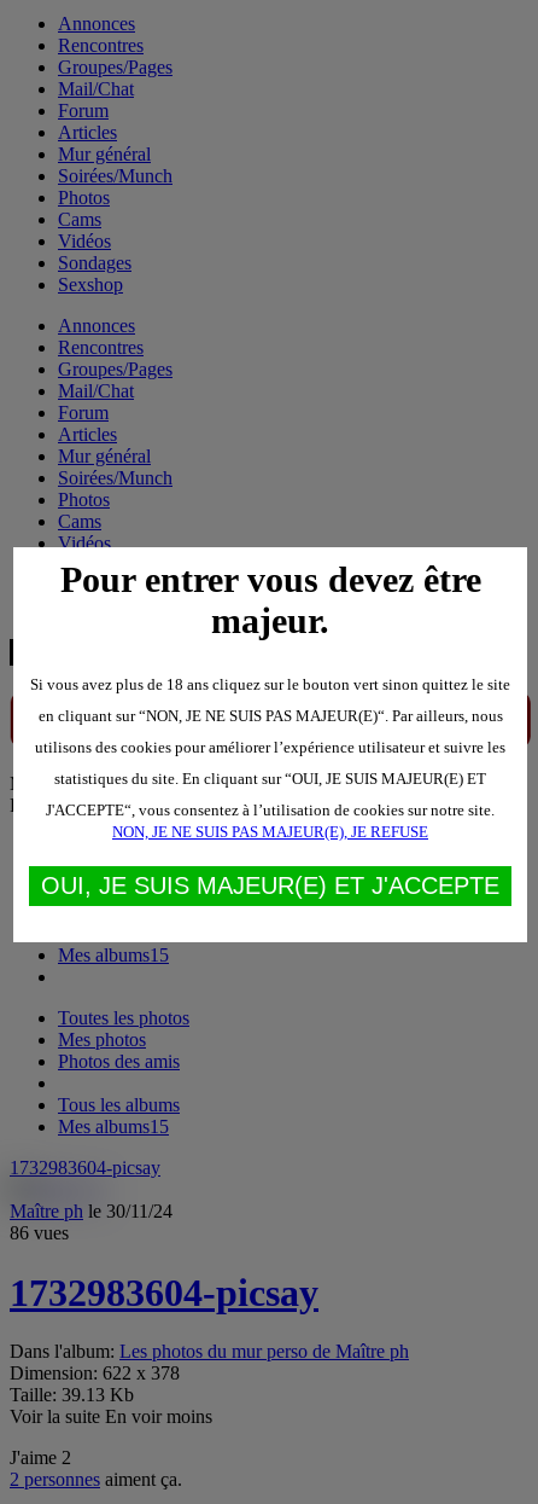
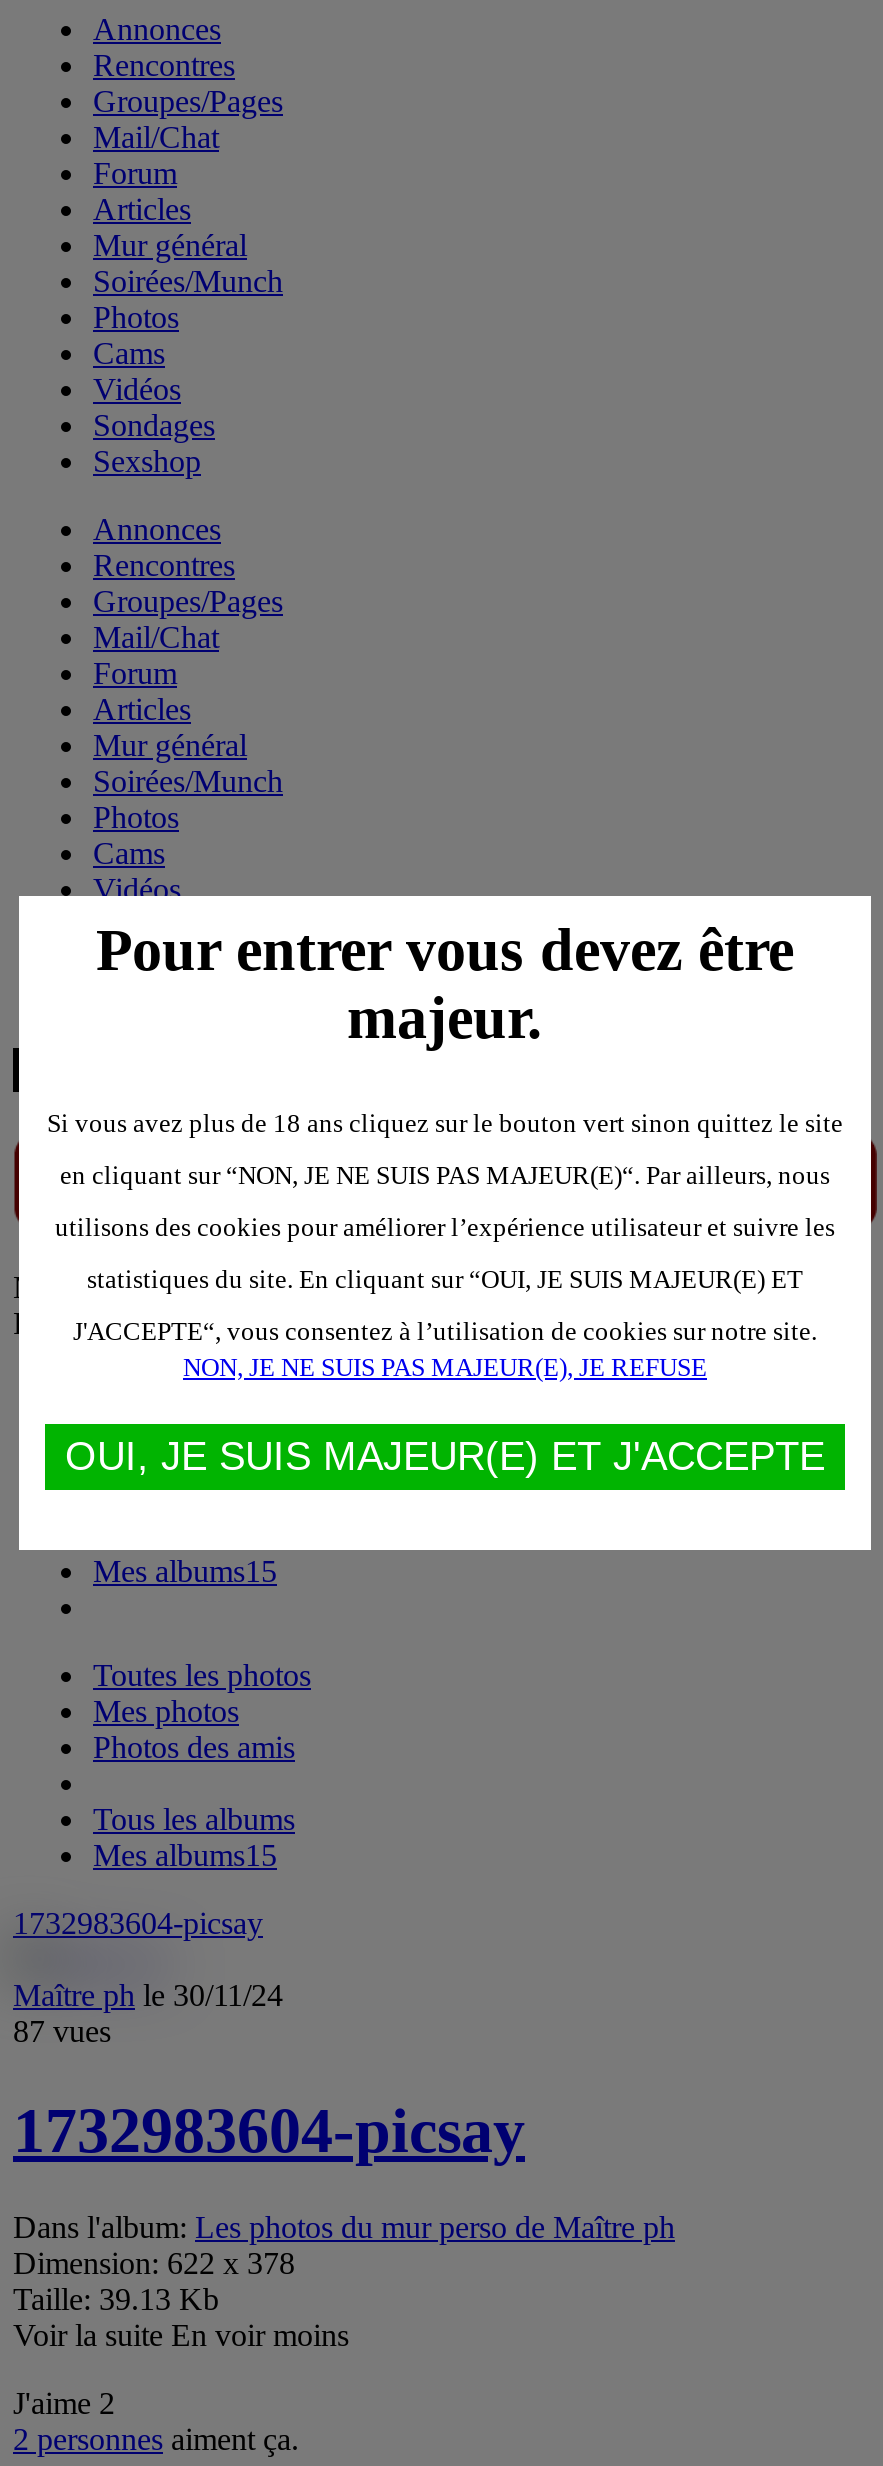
[10,1223,69,1243] 86 vues -> [13,2015,111,2049] 87 vues

